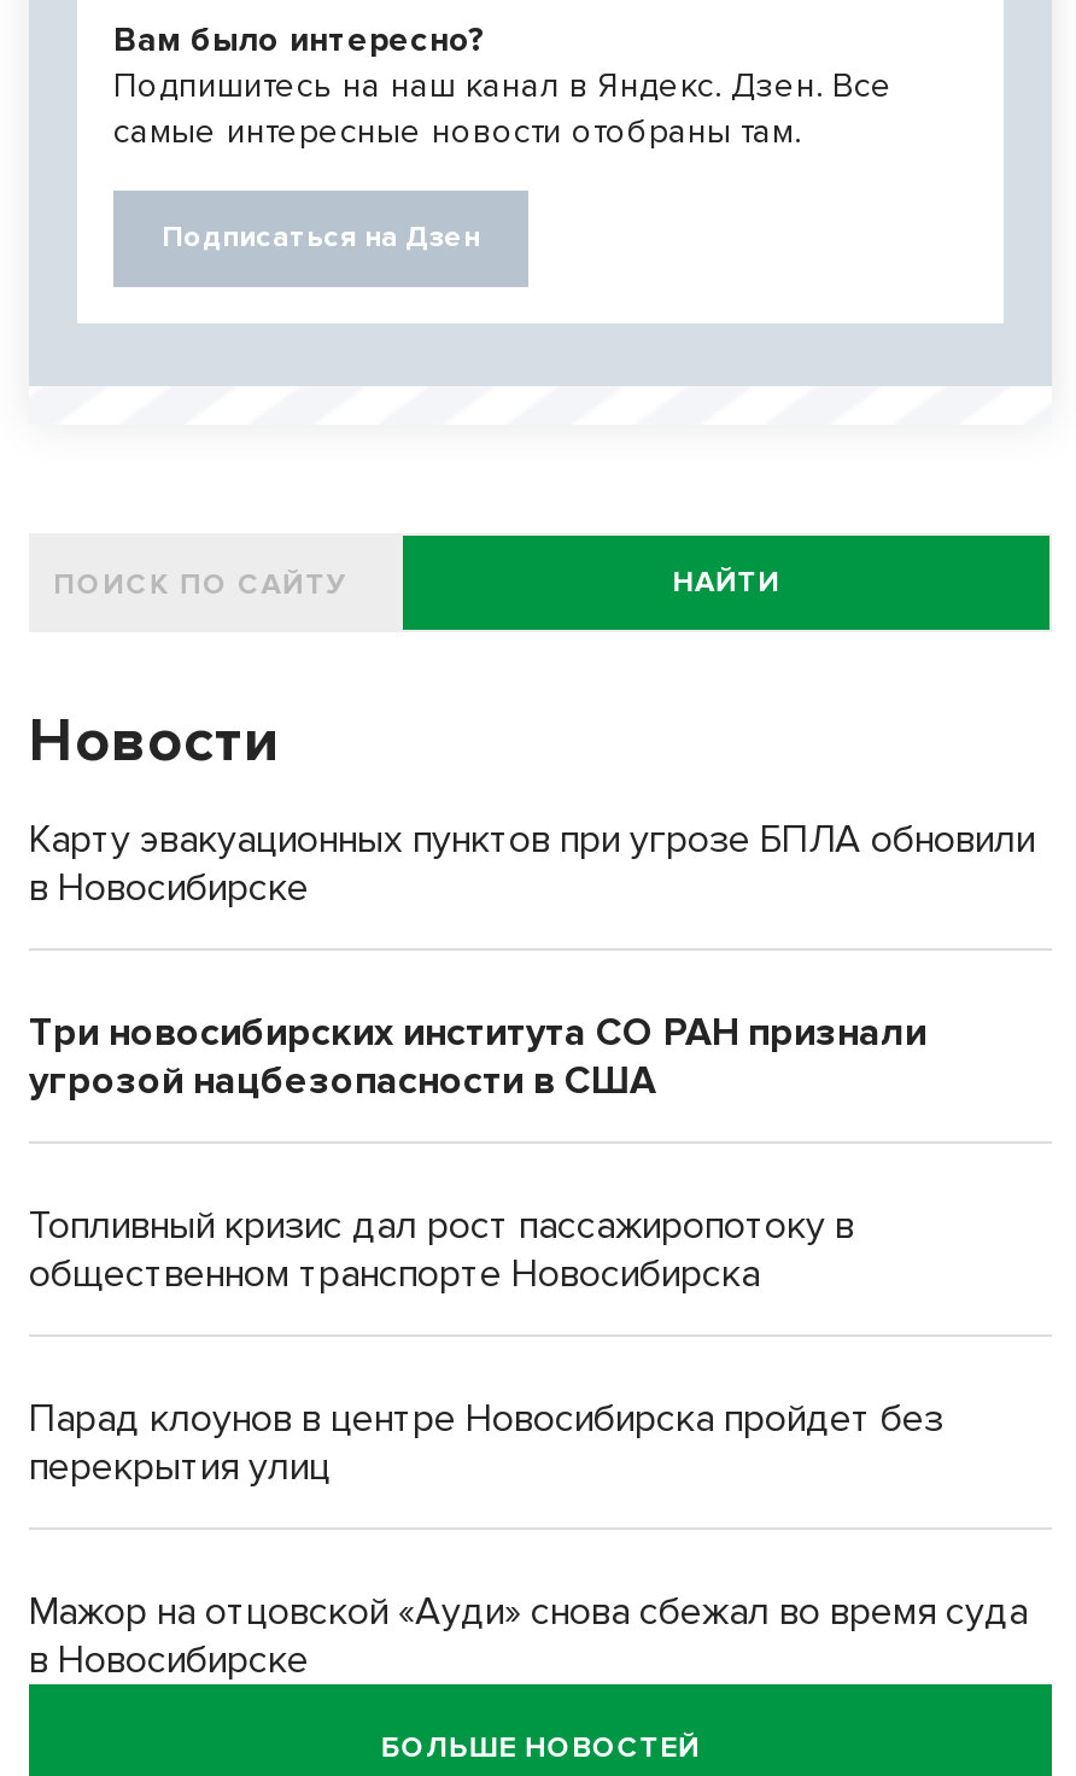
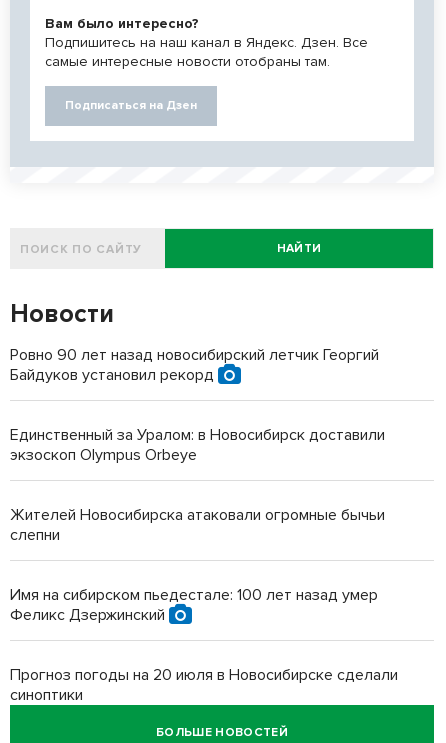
[29,816,1035,912] Карту эвакуационных пунктов при угрозе БПЛА обновили | в Новосибирске -> [10,345,379,385] Ровно 90 лет назад новосибирский летчик Георгий | Байдуков установил рекорд
[29,1009,926,1105] Три новосибирских института СО РАН признали | угрозой нацбезопасности в США -> [10,425,385,465] Единственный за Уралом: в Новосибирск доставили | экзоскоп Olympus Orbeye
[29,1202,854,1298] Топливный кризис дал рост пассажиропотоку в | общественном транспорте Новосибирска -> [10,505,385,545] Жителей Новосибирска атаковали огромные бычьи | слепни
[29,1395,943,1492] Парад клоунов в центре Новосибирска пройдет без | перекрытия улиц -> [10,585,378,625] Имя на сибирском пьедестале: 100 лет назад умер | Феликс Дзержинский
[29,1588,1028,1685] Мажор на отцовской «Ауди» снова сбежал во время суда | в Новосибирске -> [10,665,398,705] Прогноз погоды на 20 июля в Новосибирске сделали | синоптики

